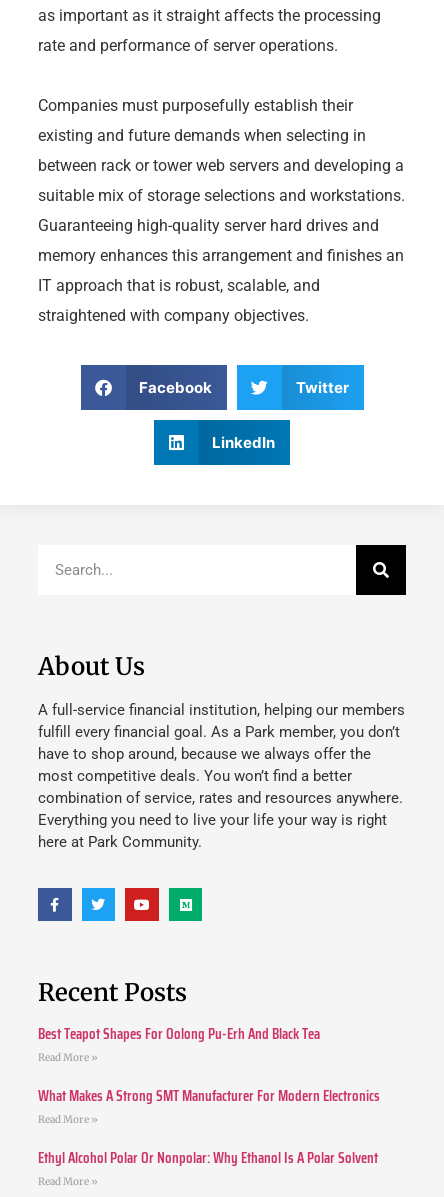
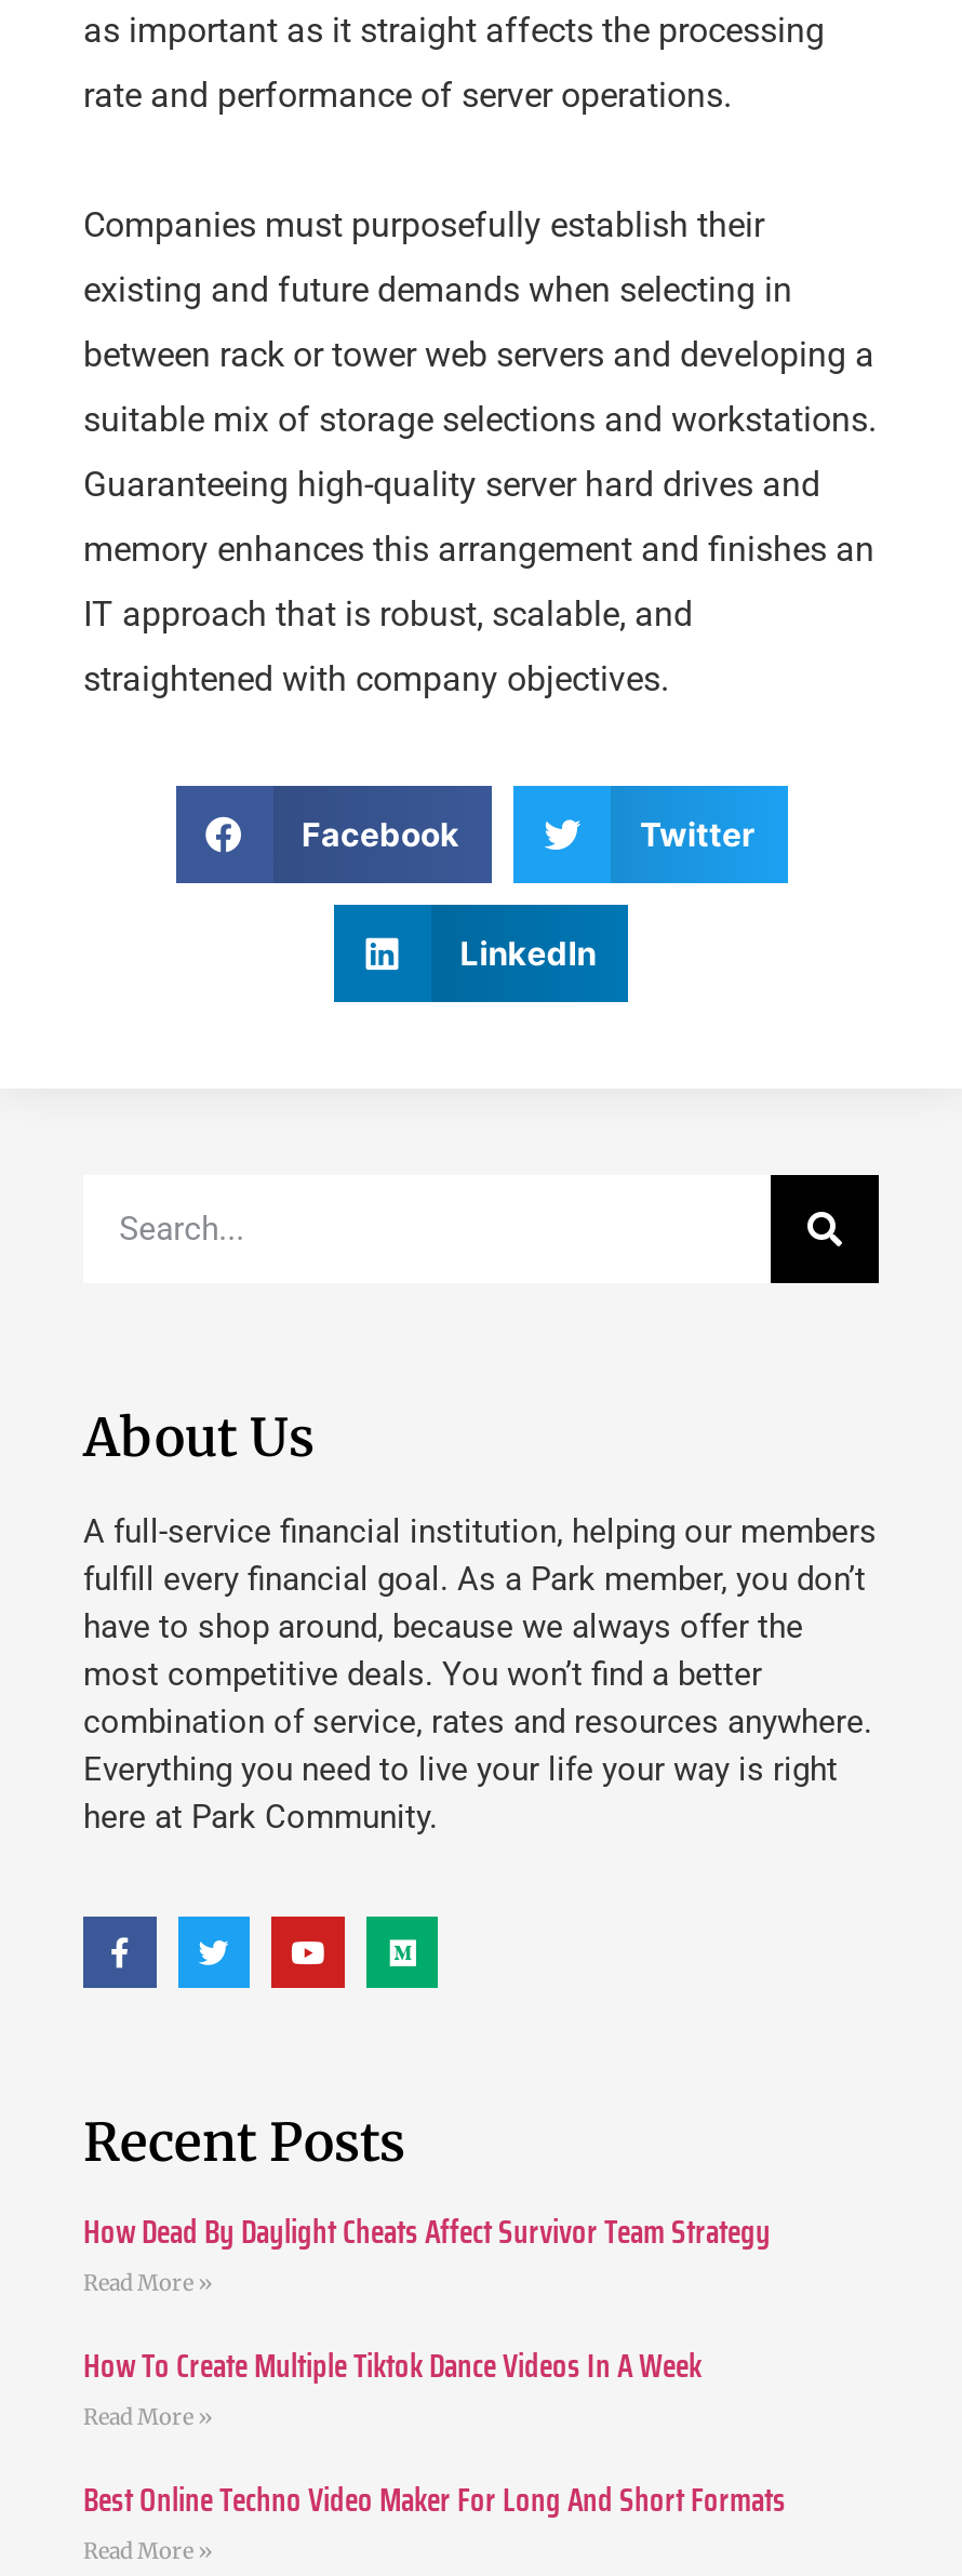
[38,1022,320,1046] Best Teapot Shapes For Oolong Pu-Erh And Black Tea -> [83,2207,771,2259] How Dead By Daylight Cheats Affect Survivor Team Strategy
[38,1084,380,1108] What Makes A Strong SMT Manufacturer For Modern Electronics -> [83,2341,702,2393] How To Create Multiple Tiktok Dance Videos In A Week
[38,1146,378,1170] Ethyl Alcohol Polar Or Nonpolar: Why Ethanol Is A Polar Solvent -> [83,2475,786,2527] Best Online Techno Video Maker For Long And Short Formats

